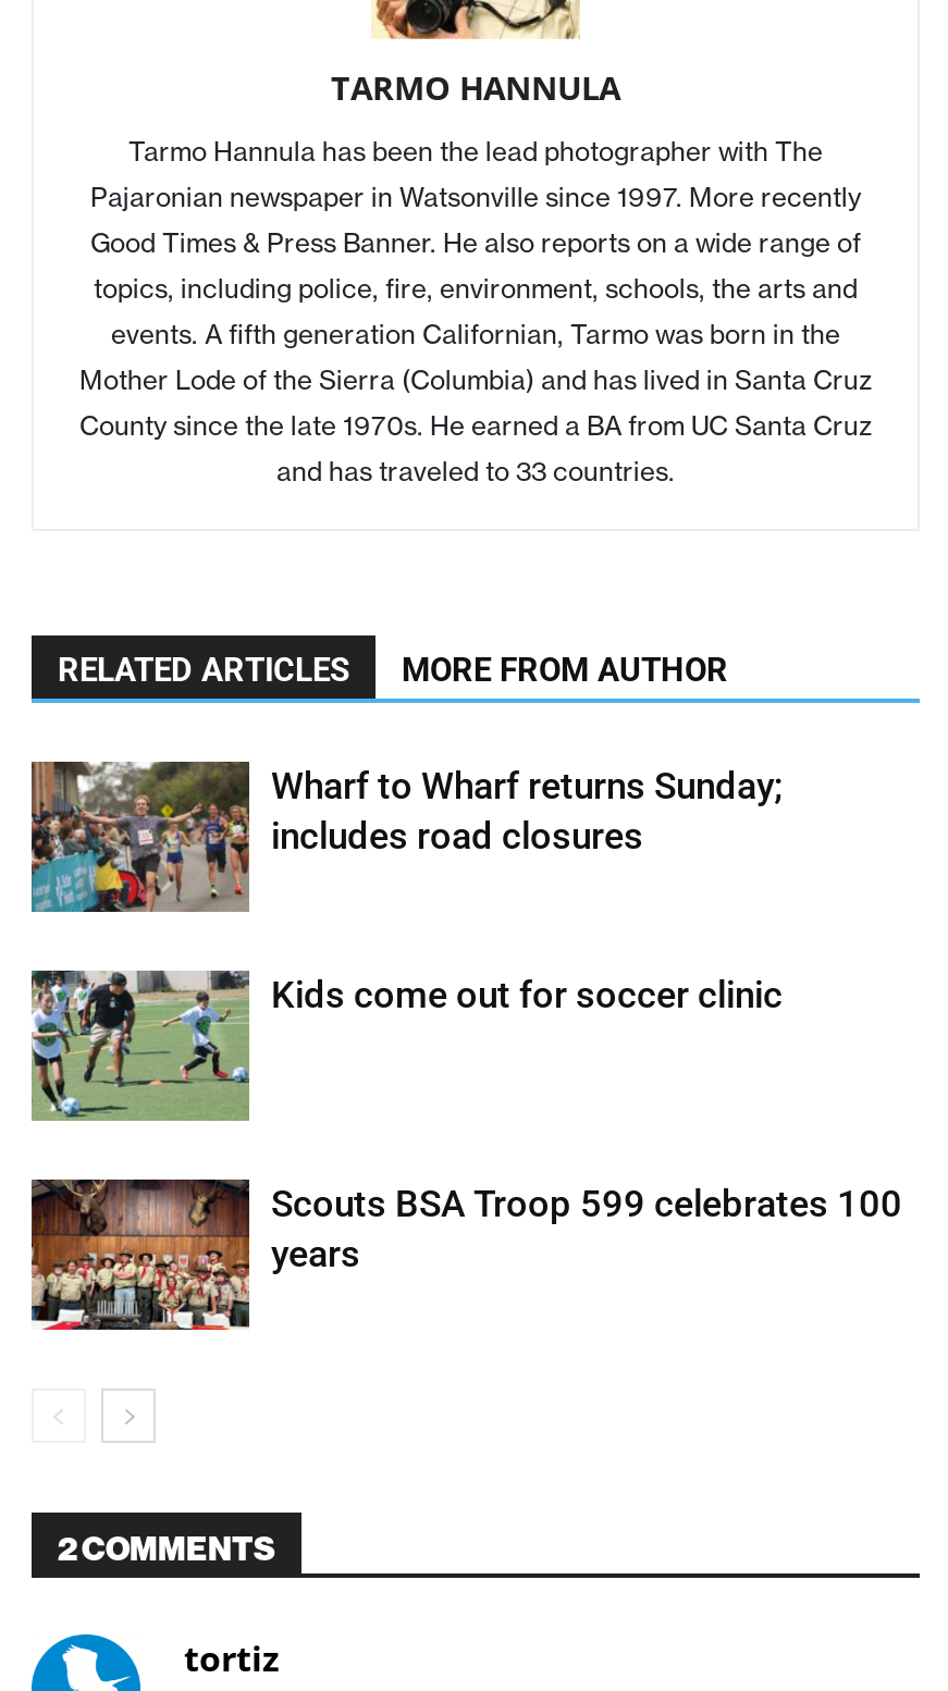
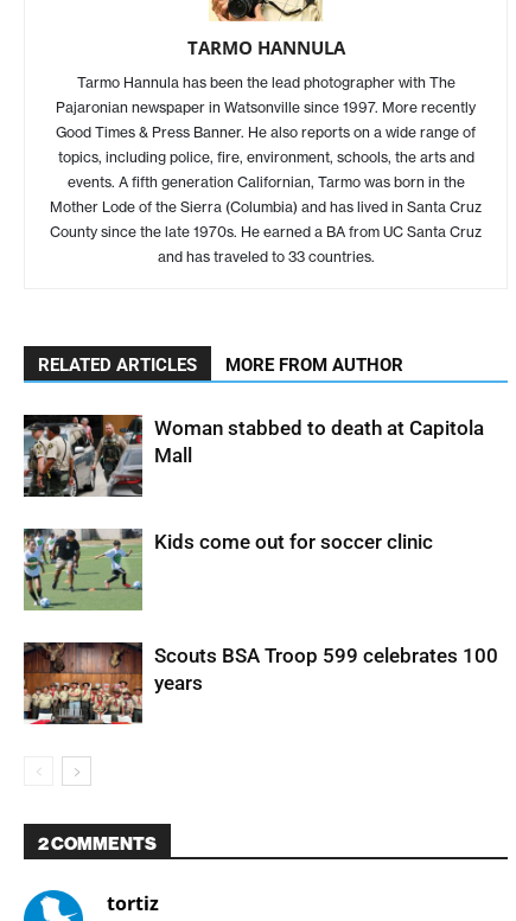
[29,760,783,914] [image] | Wharf to Wharf returns Sunday; | includes road closures -> [23,414,484,498] [image] | Woman stabbed to death at Capitola | Mall

